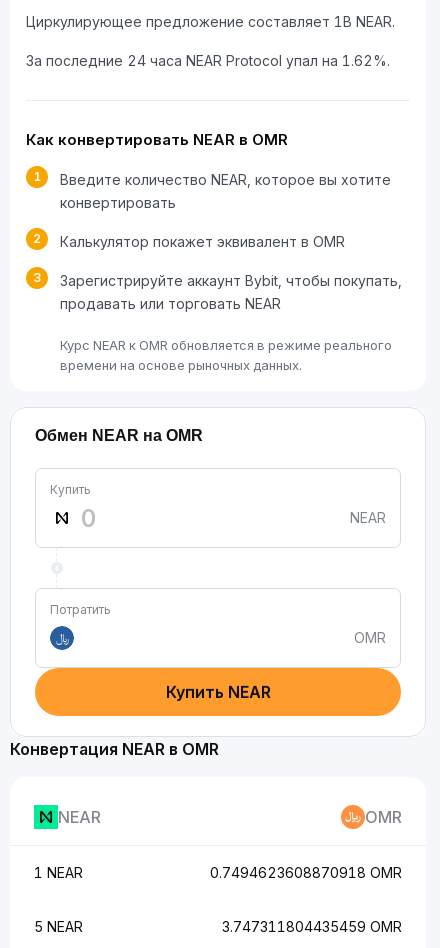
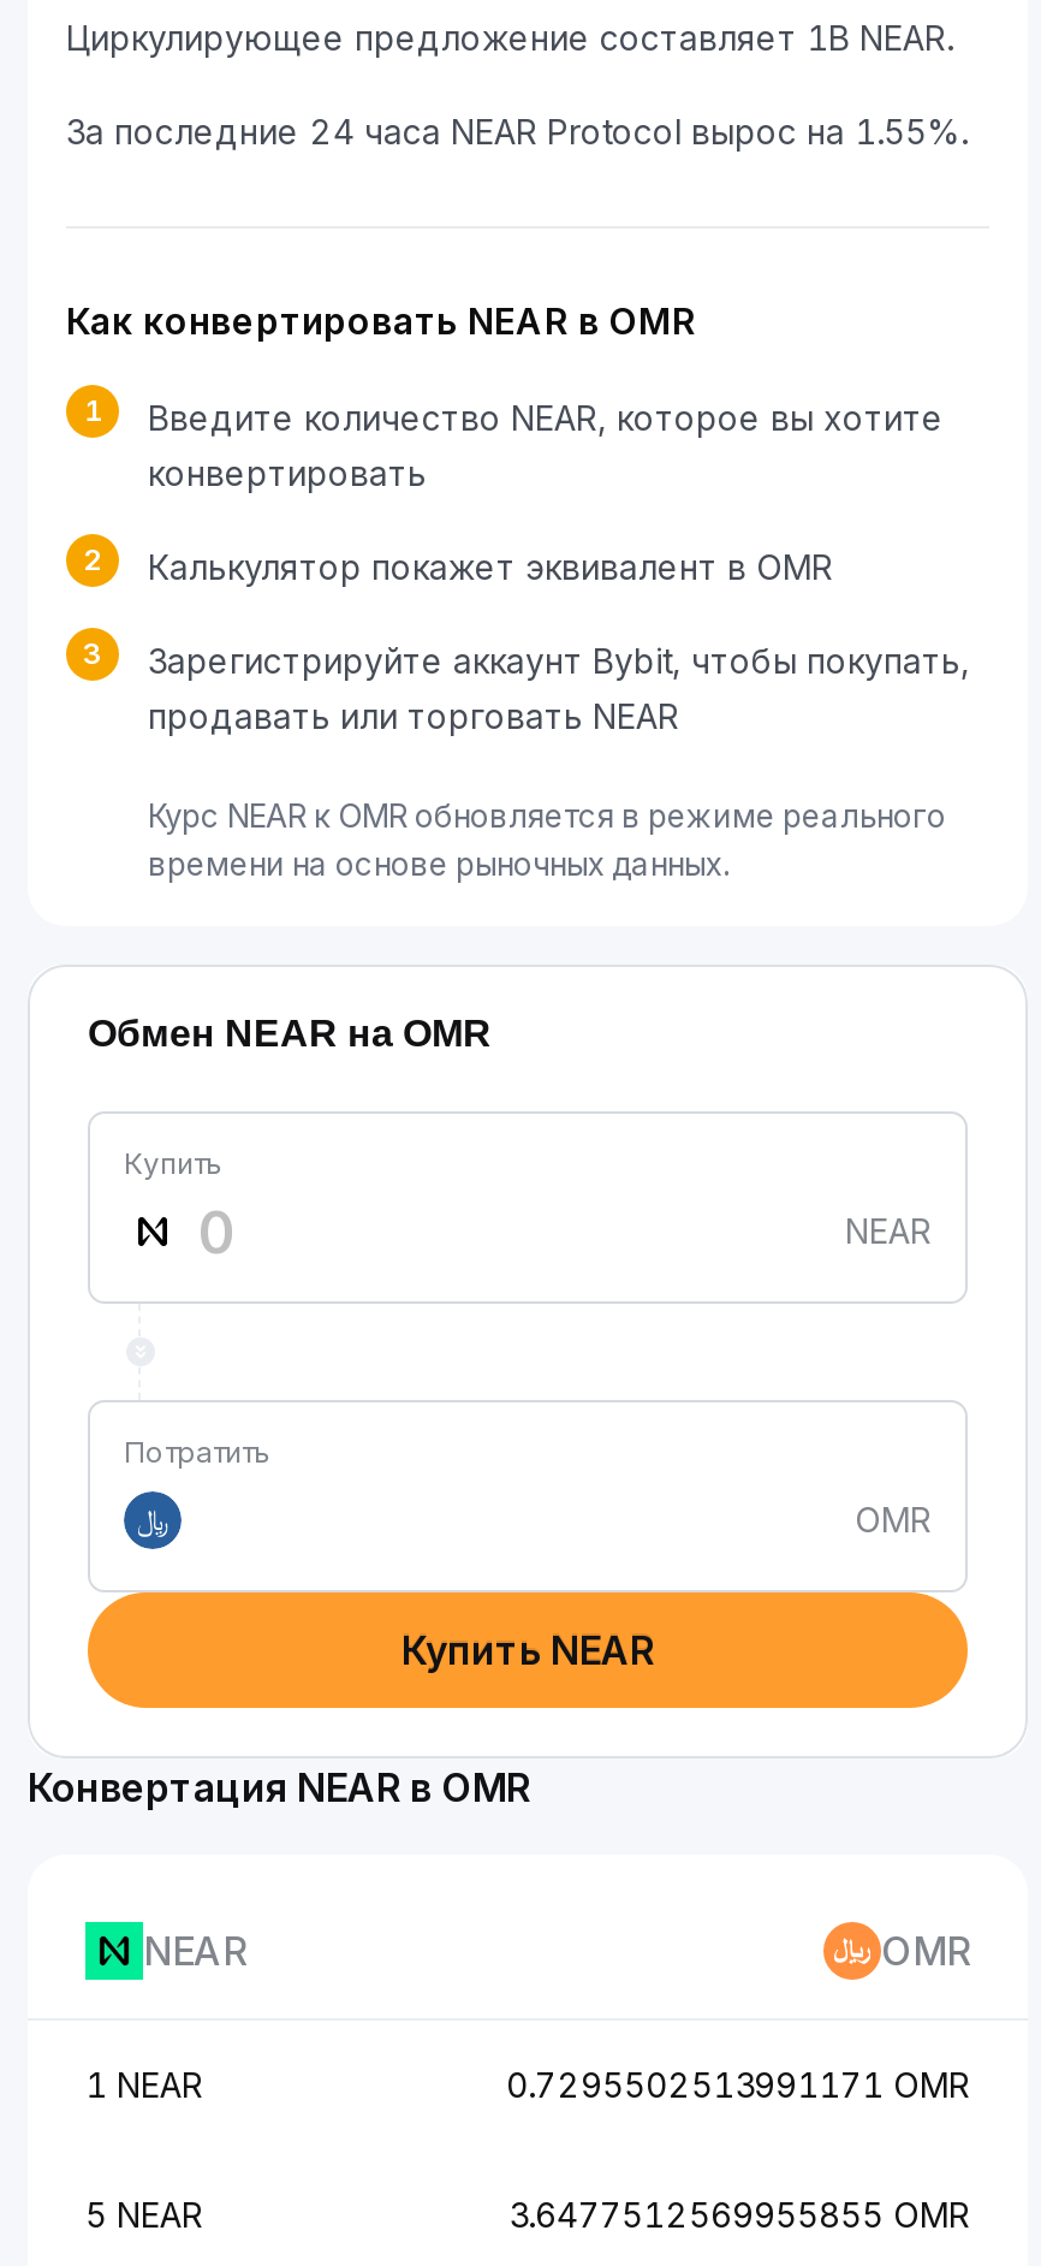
[26,52,390,69] За последние 24 часа NEAR Protocol упал на 1.62%. -> [66,111,968,152] За последние 24 часа NEAR Protocol вырос на 1.55%.
[210,864,402,881] 0.7494623608870918 OMR -> [506,2064,970,2105] 0.7295502513991171 OMR
[222,918,402,935] 3.747311804435459 OMR -> [508,2194,970,2235] 3.6477512569955855 OMR

